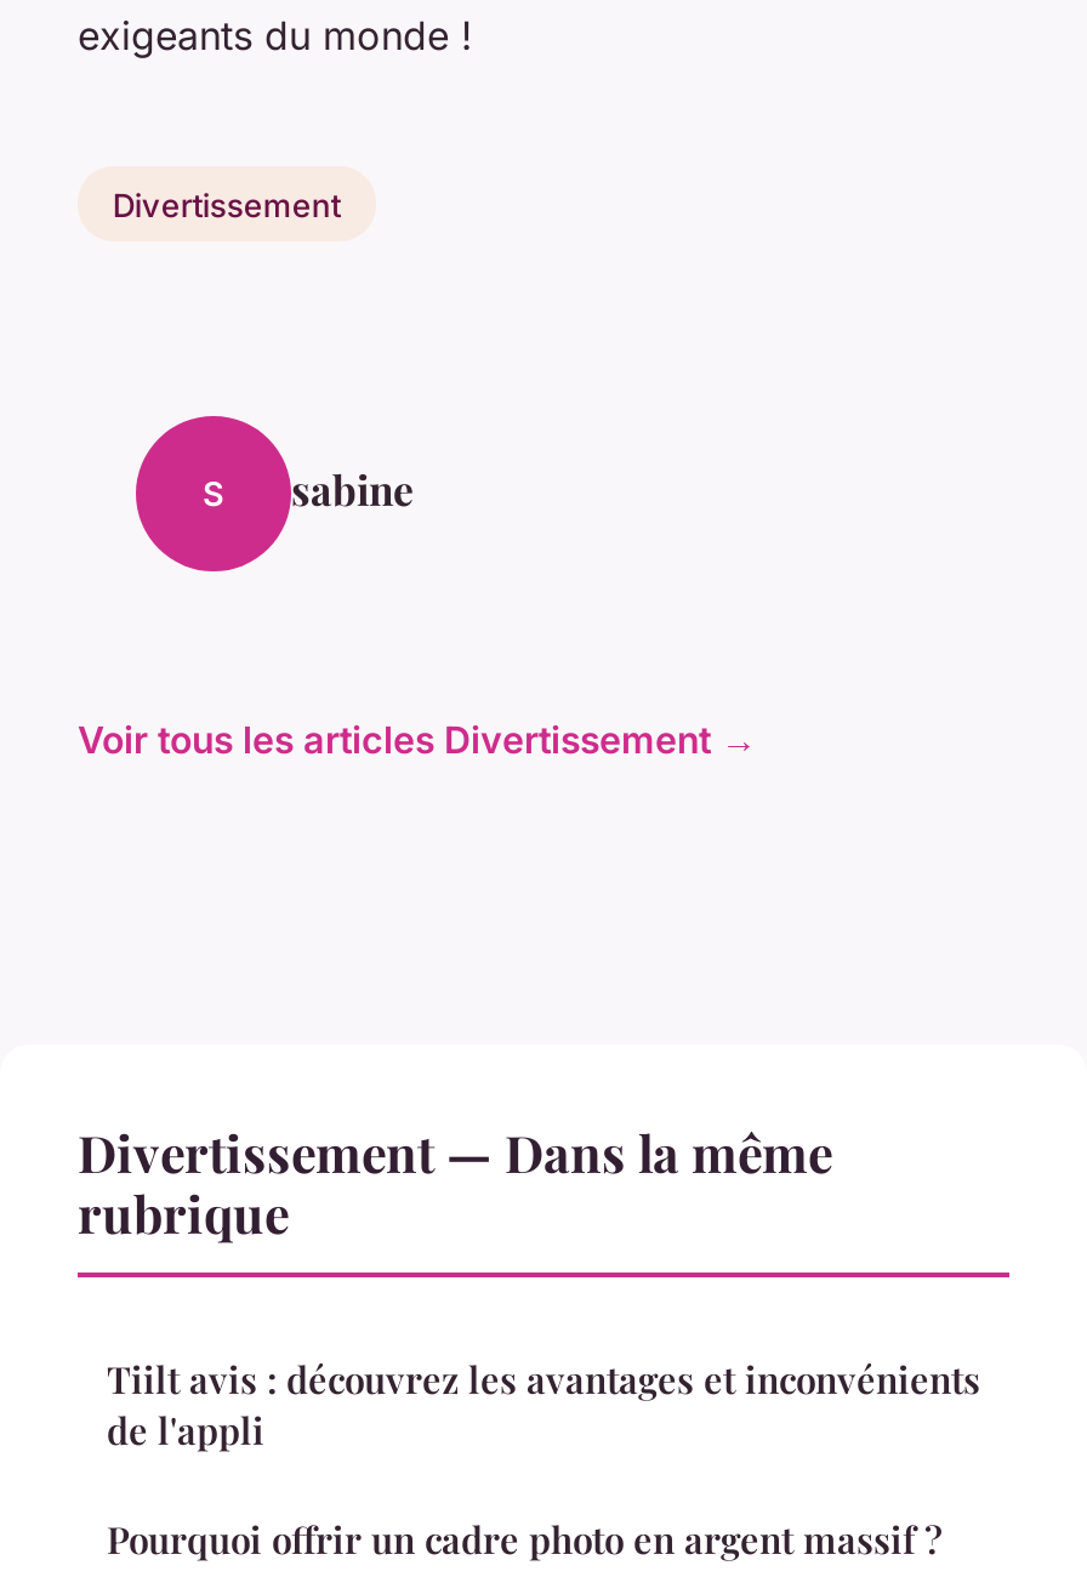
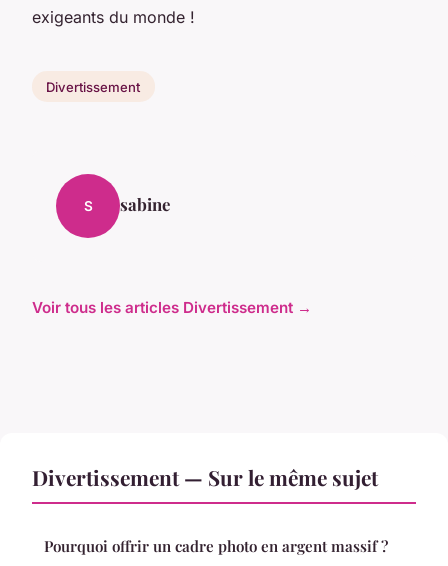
[78,1118,980,1455] Divertissement — Dans la même | rubrique | Tiilt avis : découvrez les avantages et inconvénients | de l'appli -> [32,463,378,491] Divertissement — Sur le même sujet

